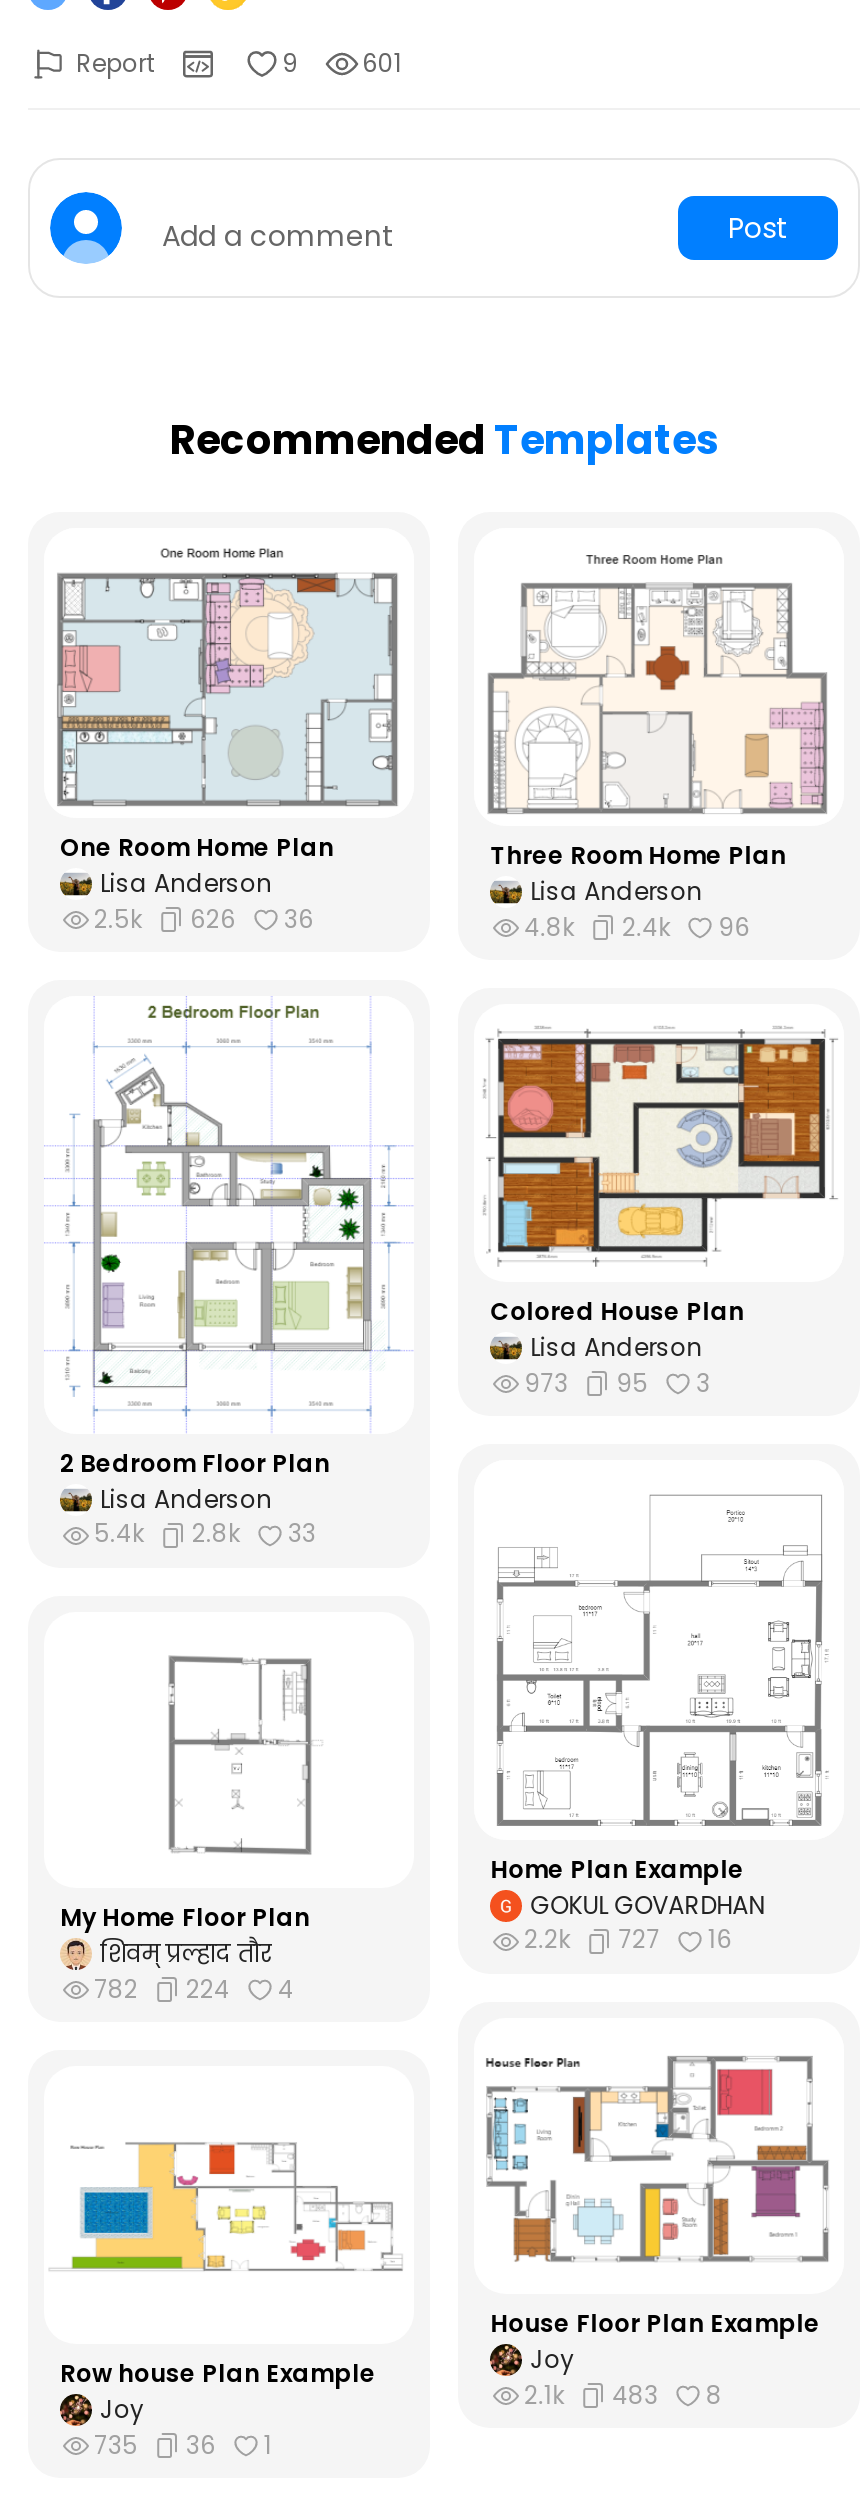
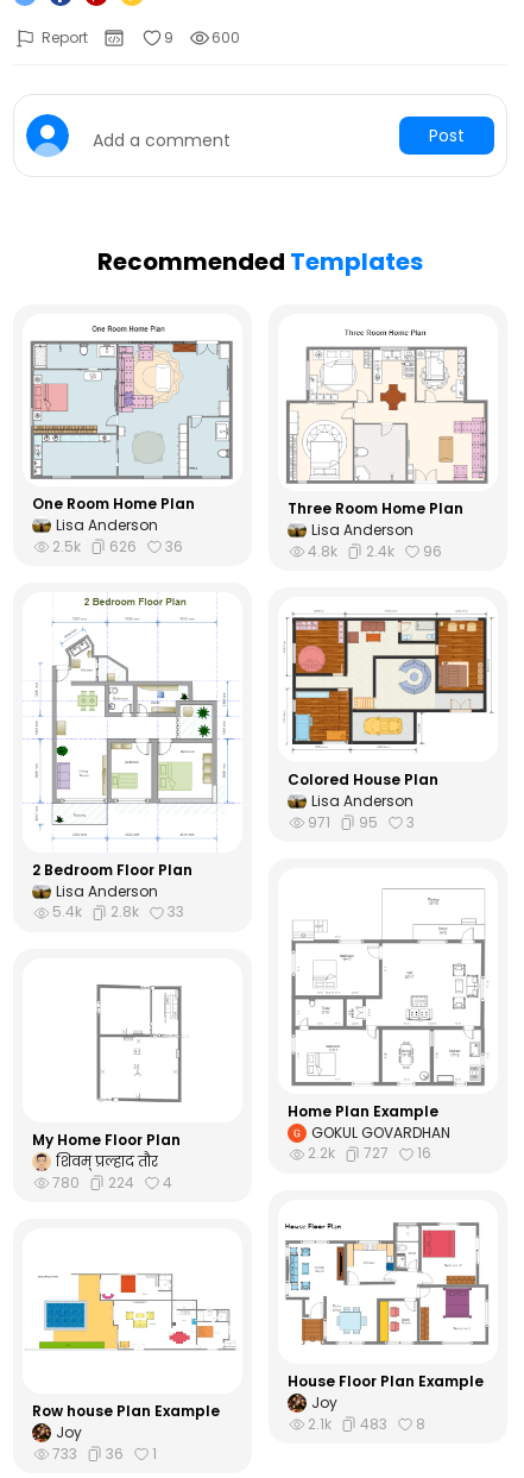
[282,45,402,79] 9 601 -> [164,27,240,47] 9 600
[524,1365,710,1399] 973 95 3 -> [308,812,415,832] 971 95 3
[94,1972,294,2006] 782 224 4 -> [52,1172,172,1193] 780 224 4
[94,2427,272,2461] 735 36 1 -> [52,1443,157,1463] 733 36 1

